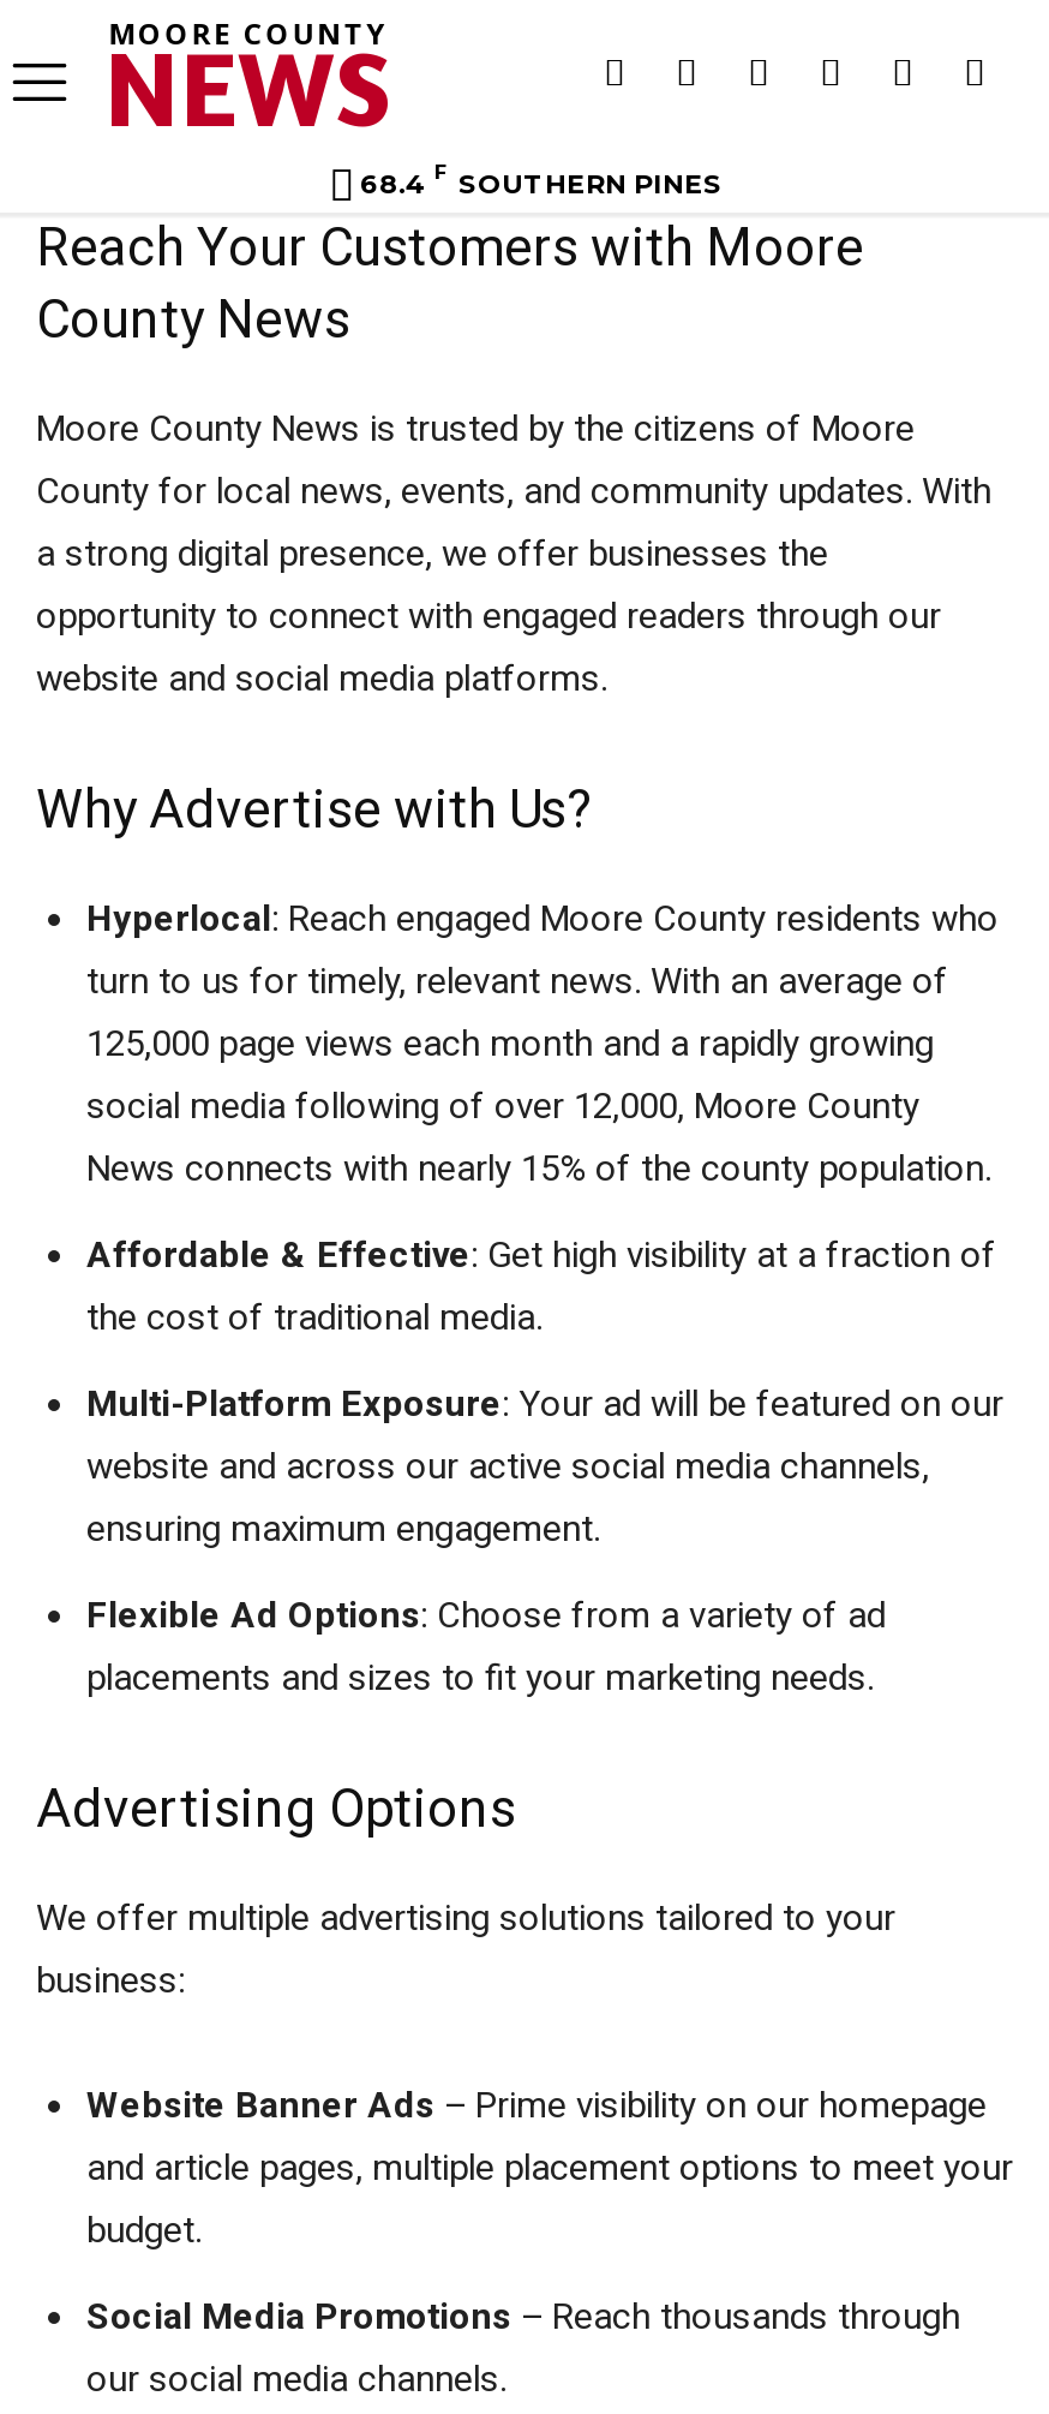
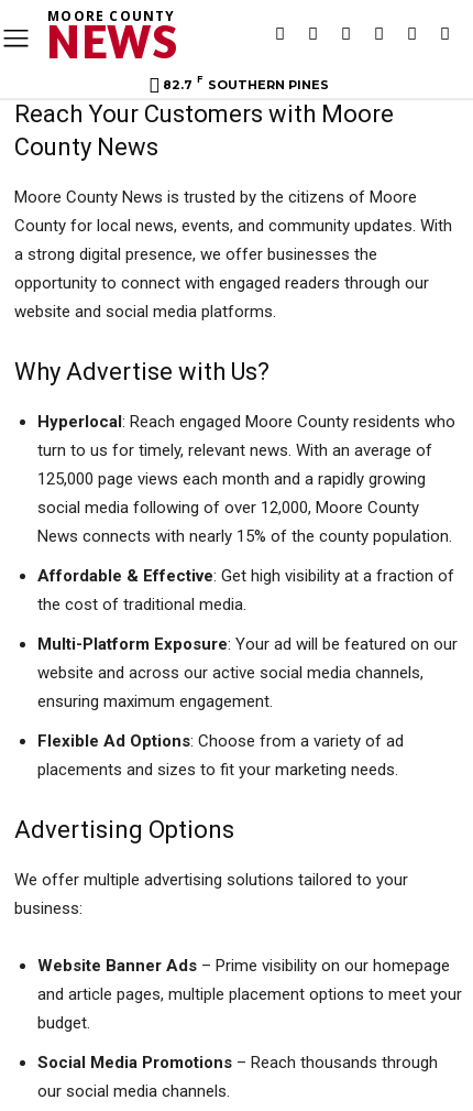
[360,160,723,201] 68.4 F SOUTHERN PINES -> [163,74,329,92] 82.7 F SOUTHERN PINES

